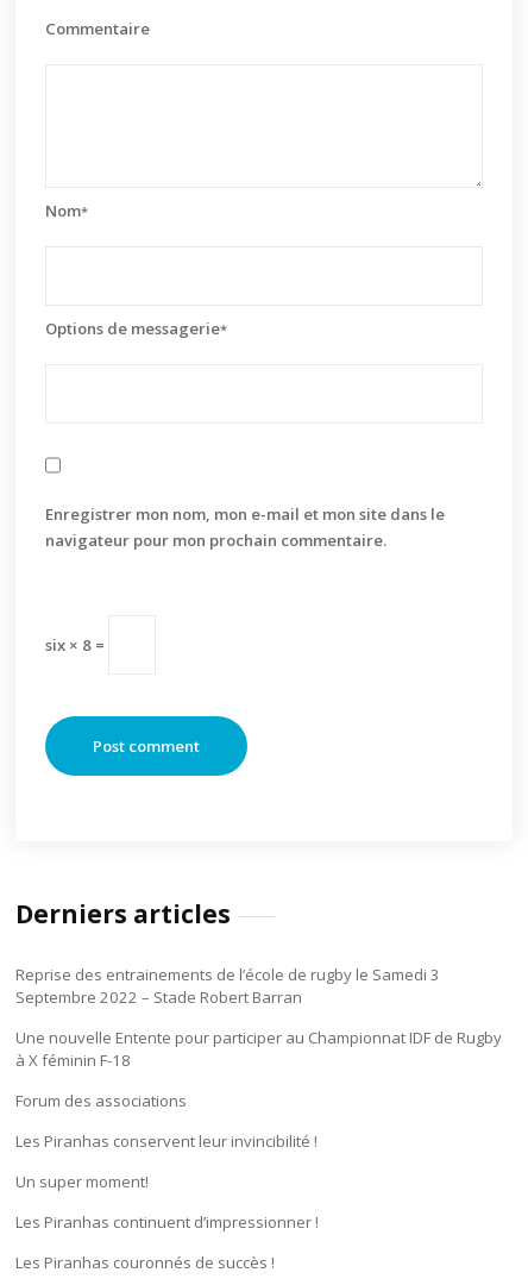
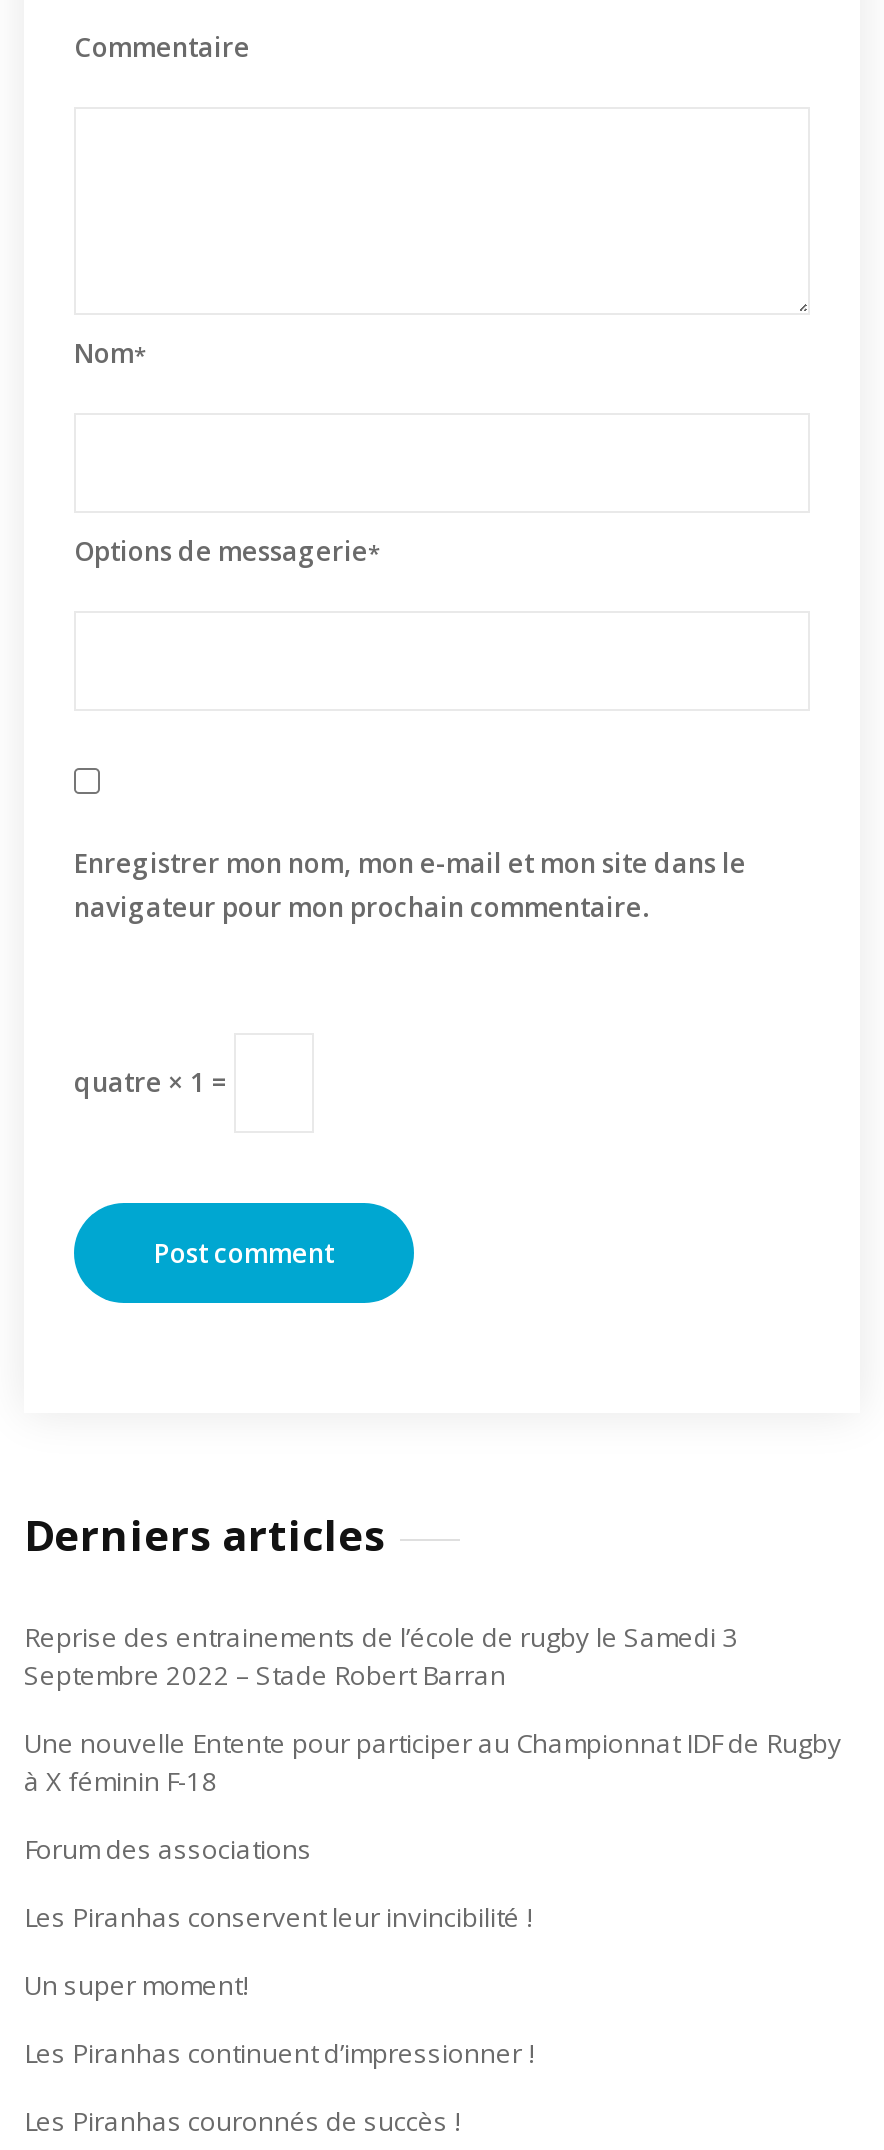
[45,634,108,655] six × 8 = -> [74,1064,234,1100] quatre × 1 =

